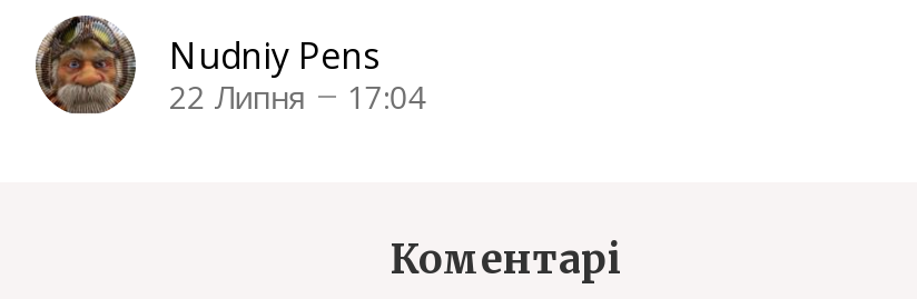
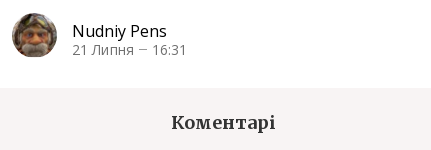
[169,75,307,118] 22 Липня -> [72,40,134,59] 21 Липня
[347,75,426,118] 17:04 -> [152,40,187,59] 16:31

